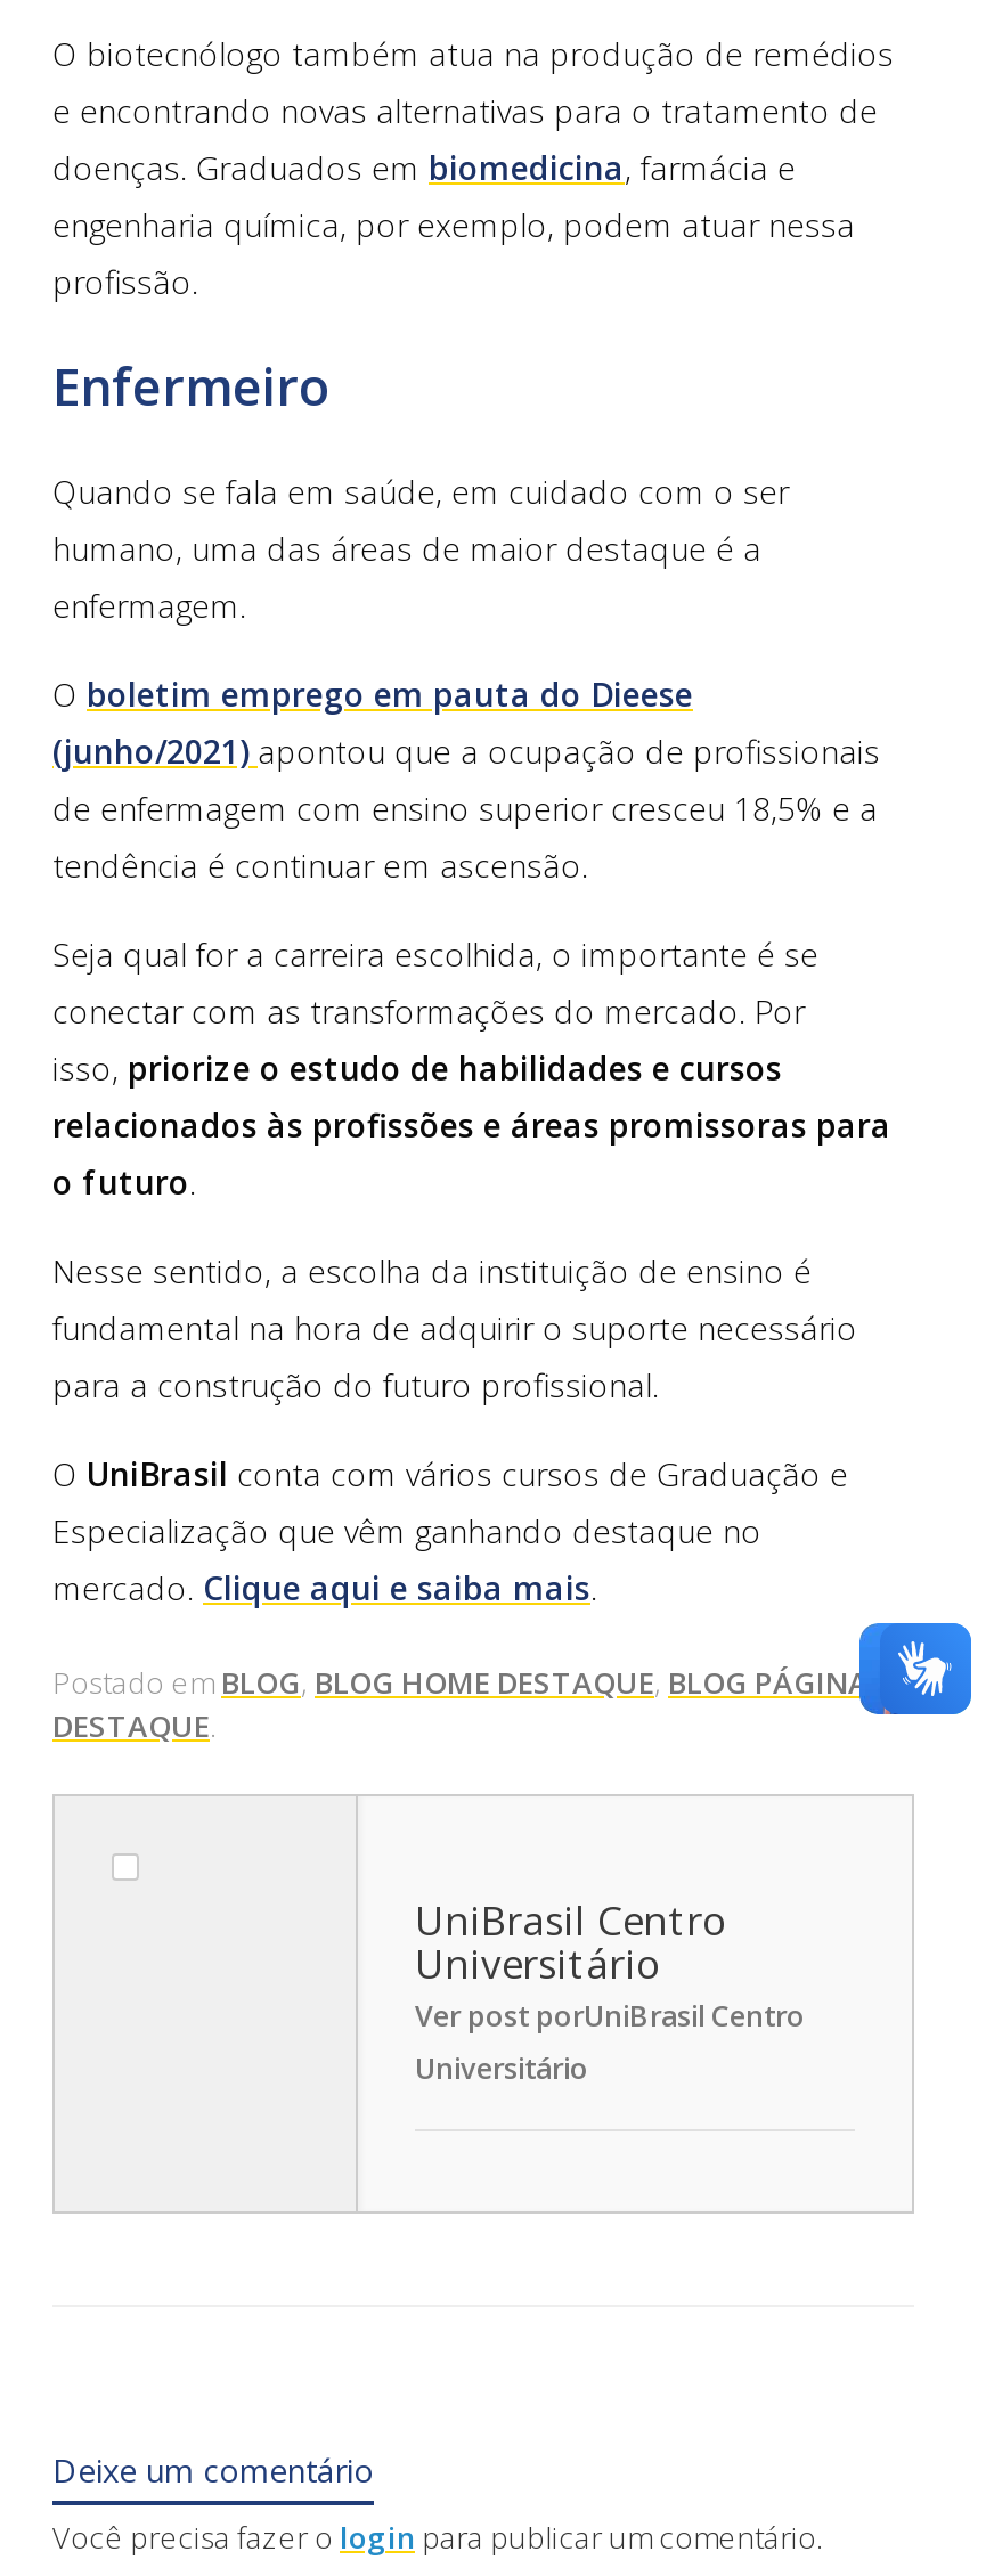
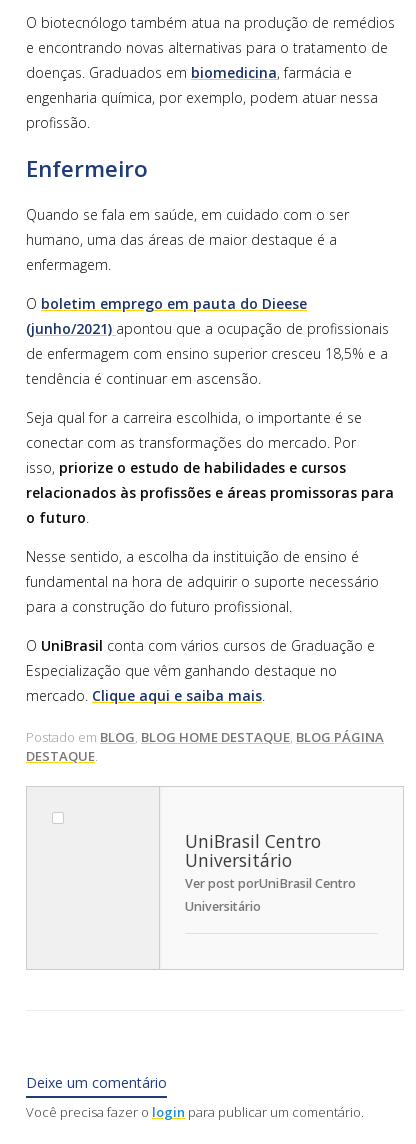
[857,1621,973,1717] [image] -> none

